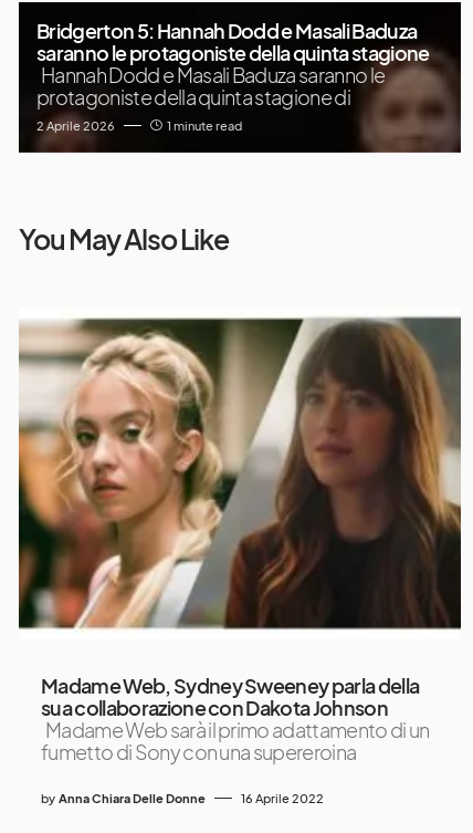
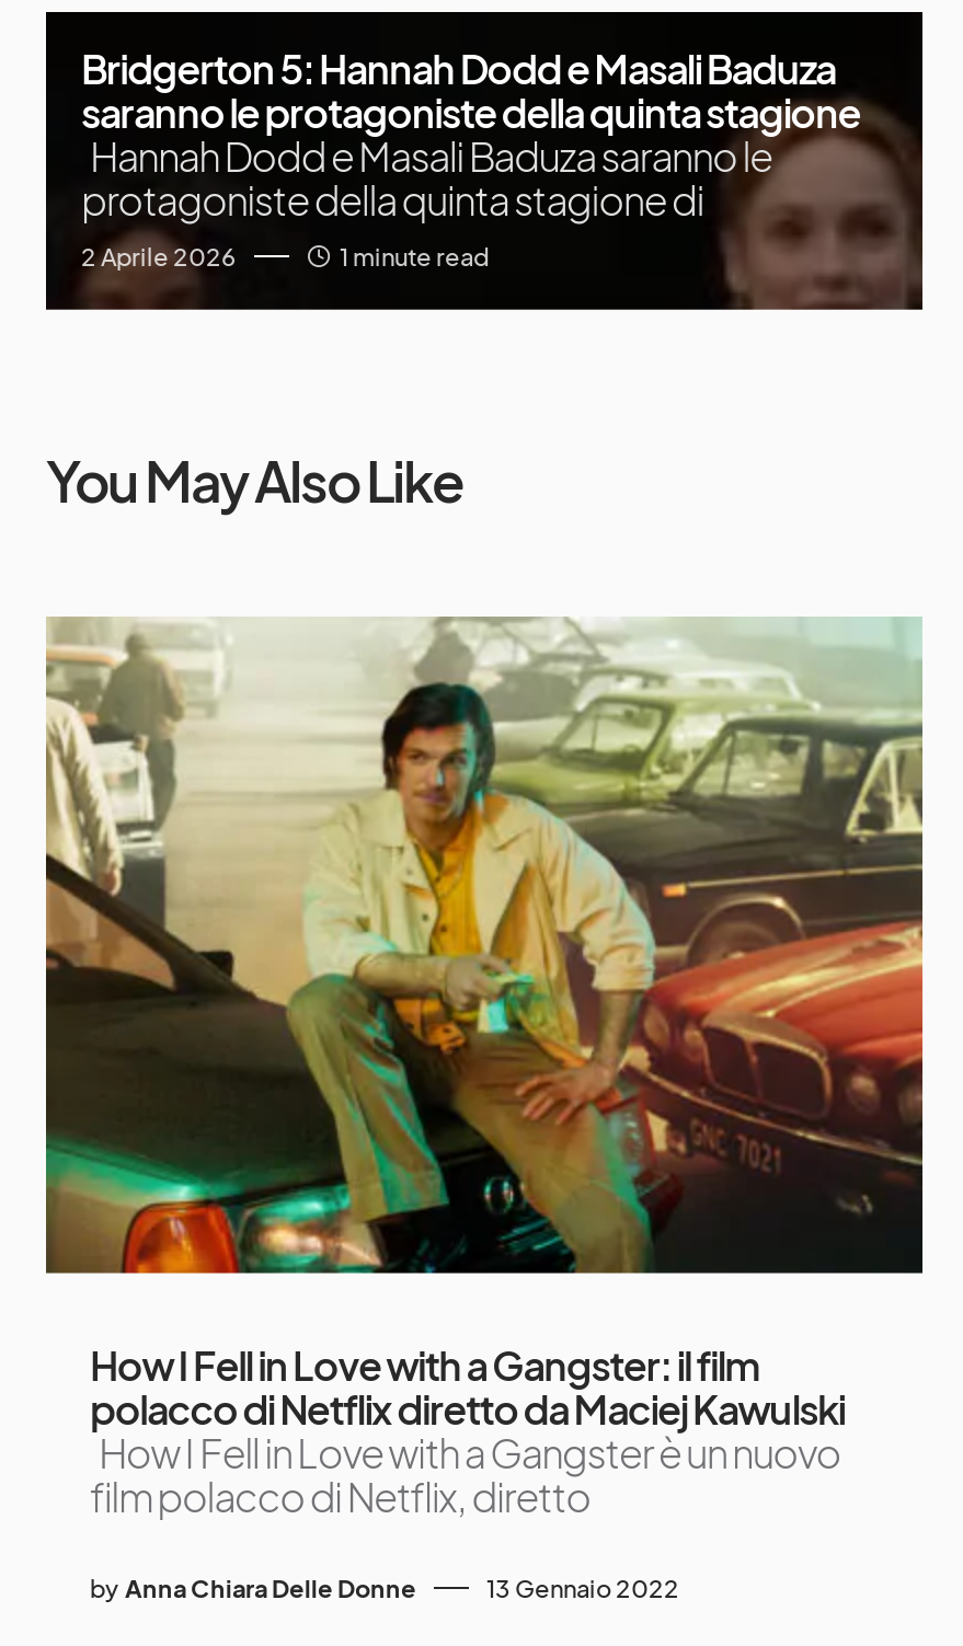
[18,308,462,764] [image] | Madame Web, Sydney Sweeney parla della | sua collaborazione con Dakota Johnson | Madame Web sarà il primo adattamento di un | fumetto di Sony con una supereroina -> [44,614,925,1521] [image] | How I Fell in Love with a Gangster: il film | polacco di Netflix diretto da Maciej Kawulski | How I Fell in Love with a Gangster è un nuovo | film polacco di Netflix, diretto
[241,791,324,805] 16 Aprile 2022 -> [486,1573,679,1602] 13 Gennaio 2022

